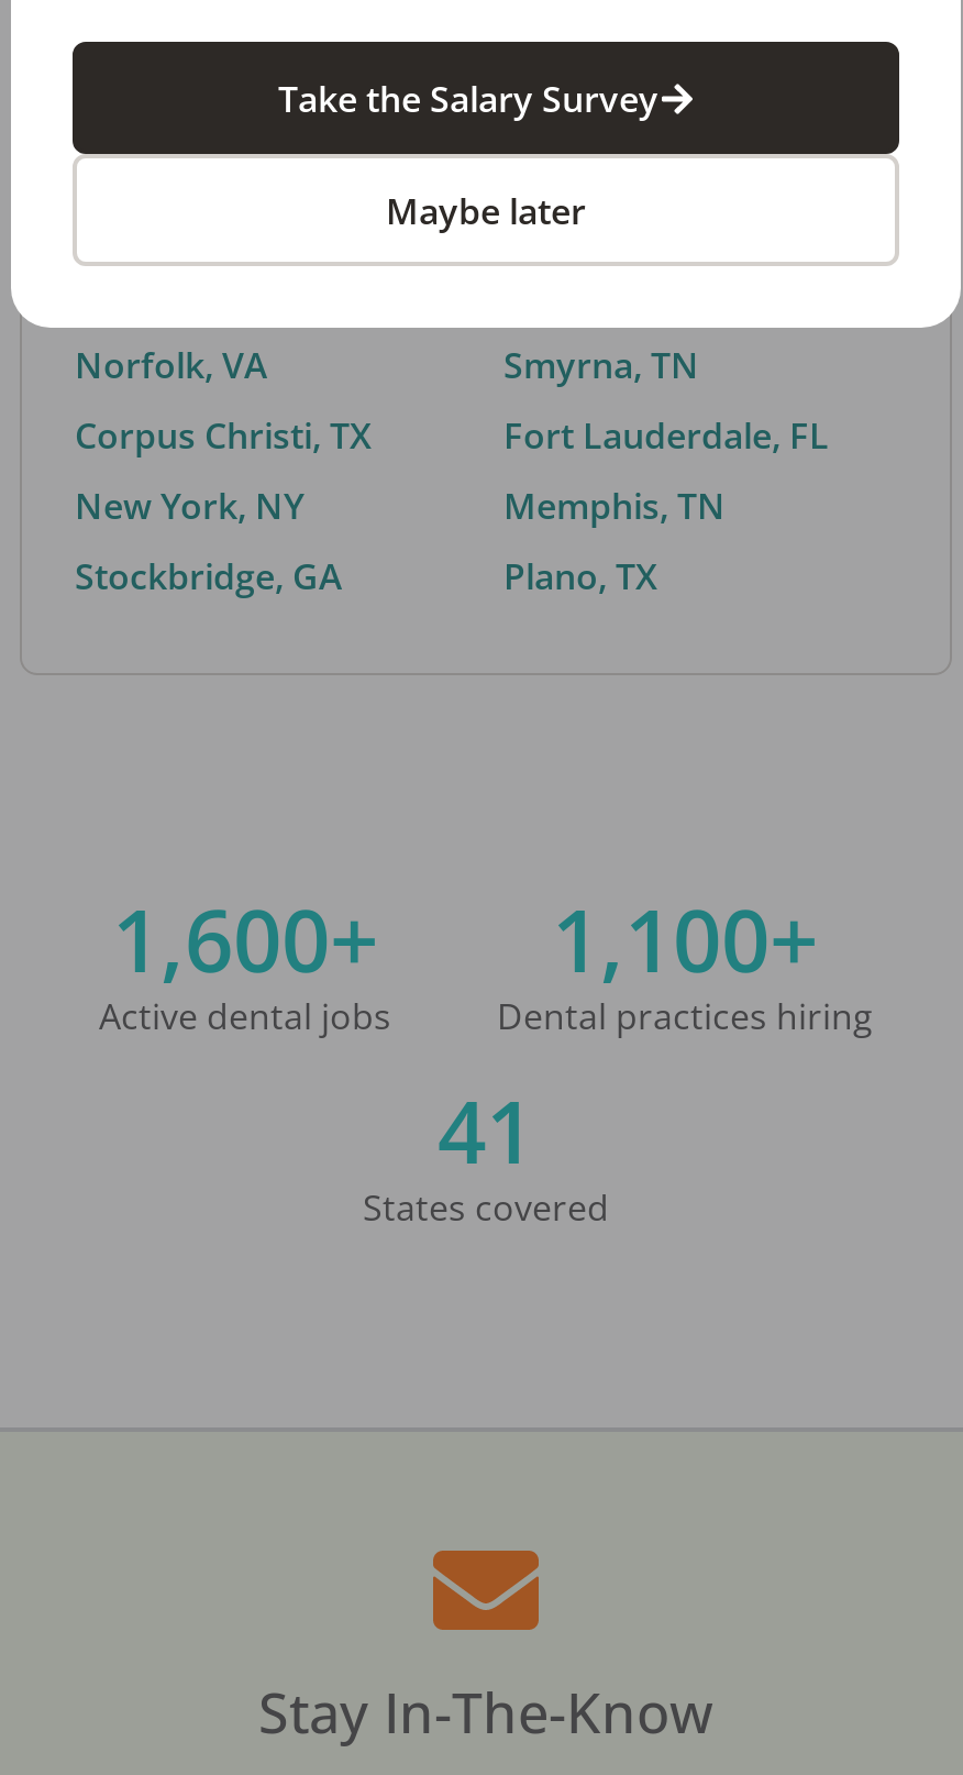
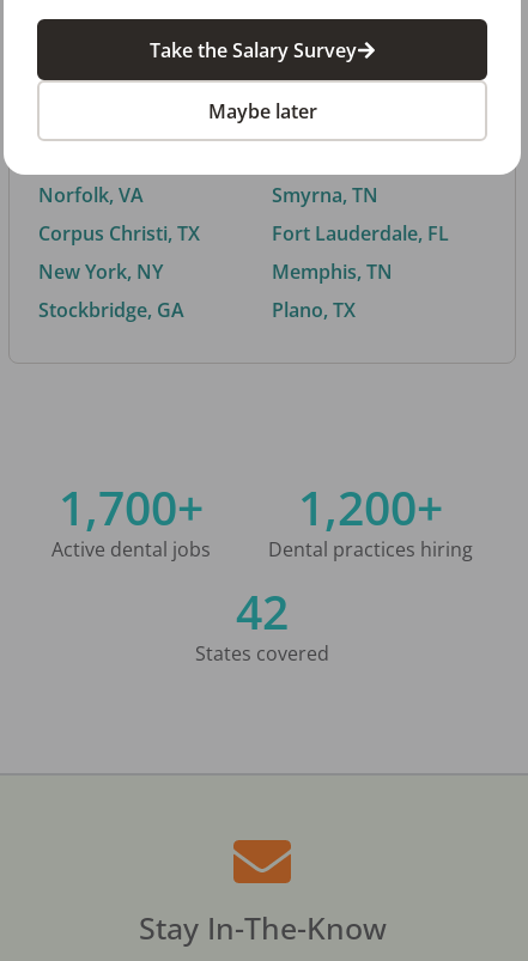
[112,881,378,997] 1,600+ -> [59,476,204,539] 1,700+
[552,881,818,997] 1,100+ -> [298,476,443,539] 1,200+
[438,1072,534,1189] 41 -> [236,580,289,643] 42

